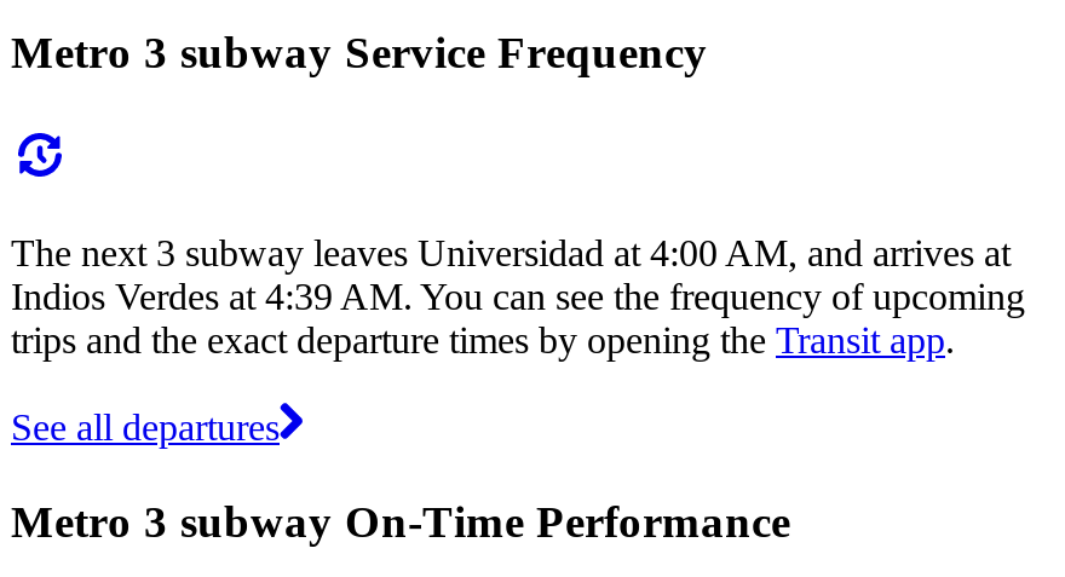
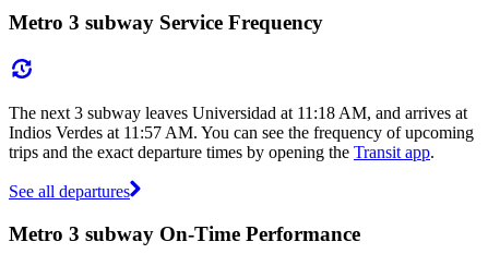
[11,232,1011,273] The next 3 subway leaves Universidad at 4:00 AM, and arrives at -> [9,104,467,122] The next 3 subway leaves Universidad at 11:18 AM, and arrives at
[11,276,1025,317] Indios Verdes at 4:39 AM. You can see the frequency of upcoming -> [9,123,474,142] Indios Verdes at 11:57 AM. You can see the frequency of upcoming

